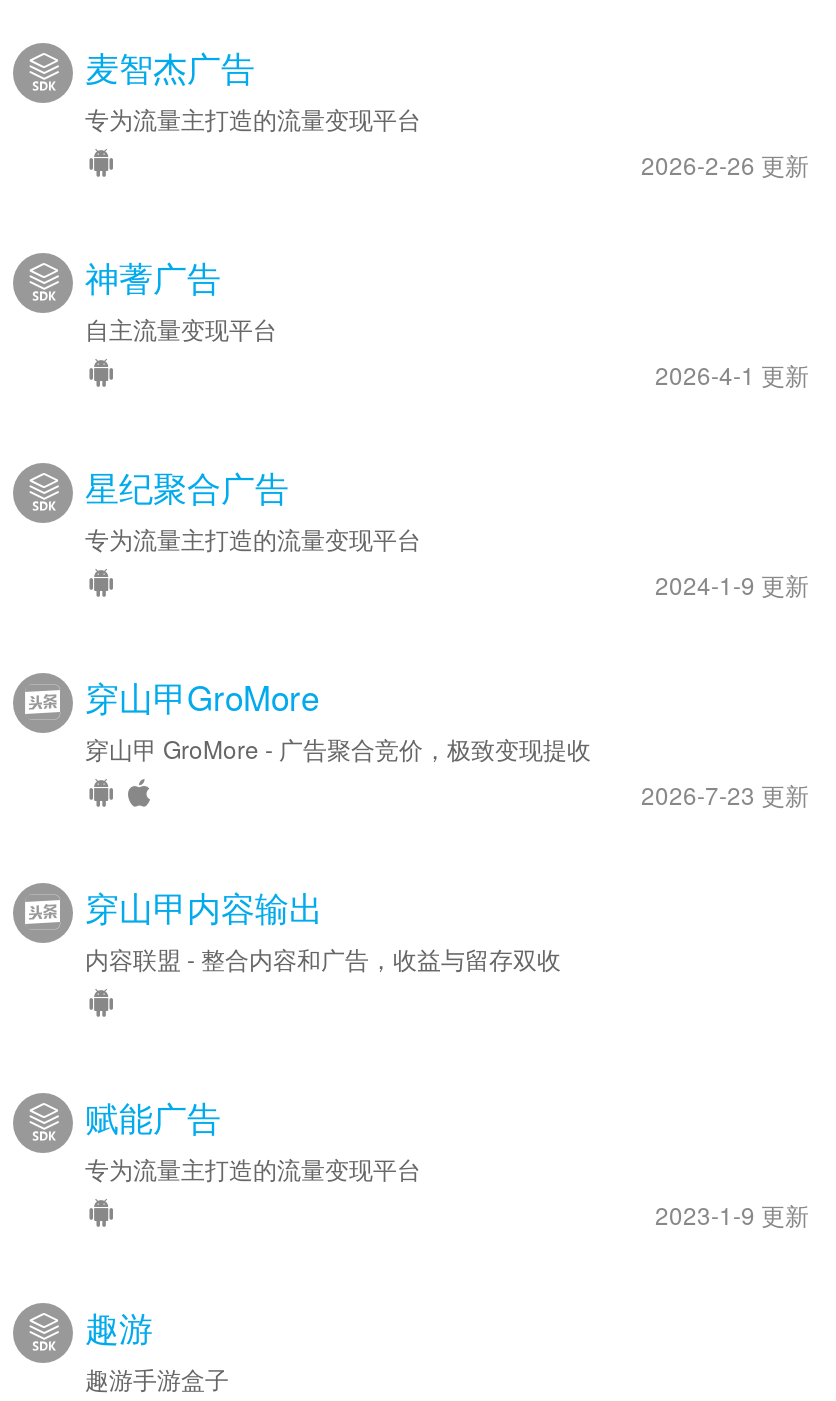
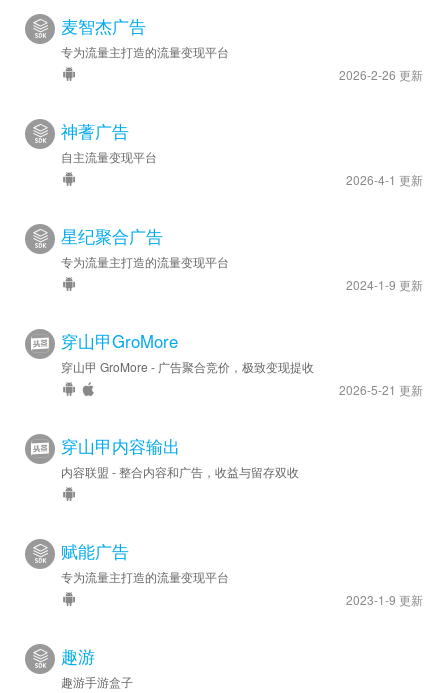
[641,777,809,811] 2026-7-23 更新 -> [339,381,423,398] 2026-5-21 更新

